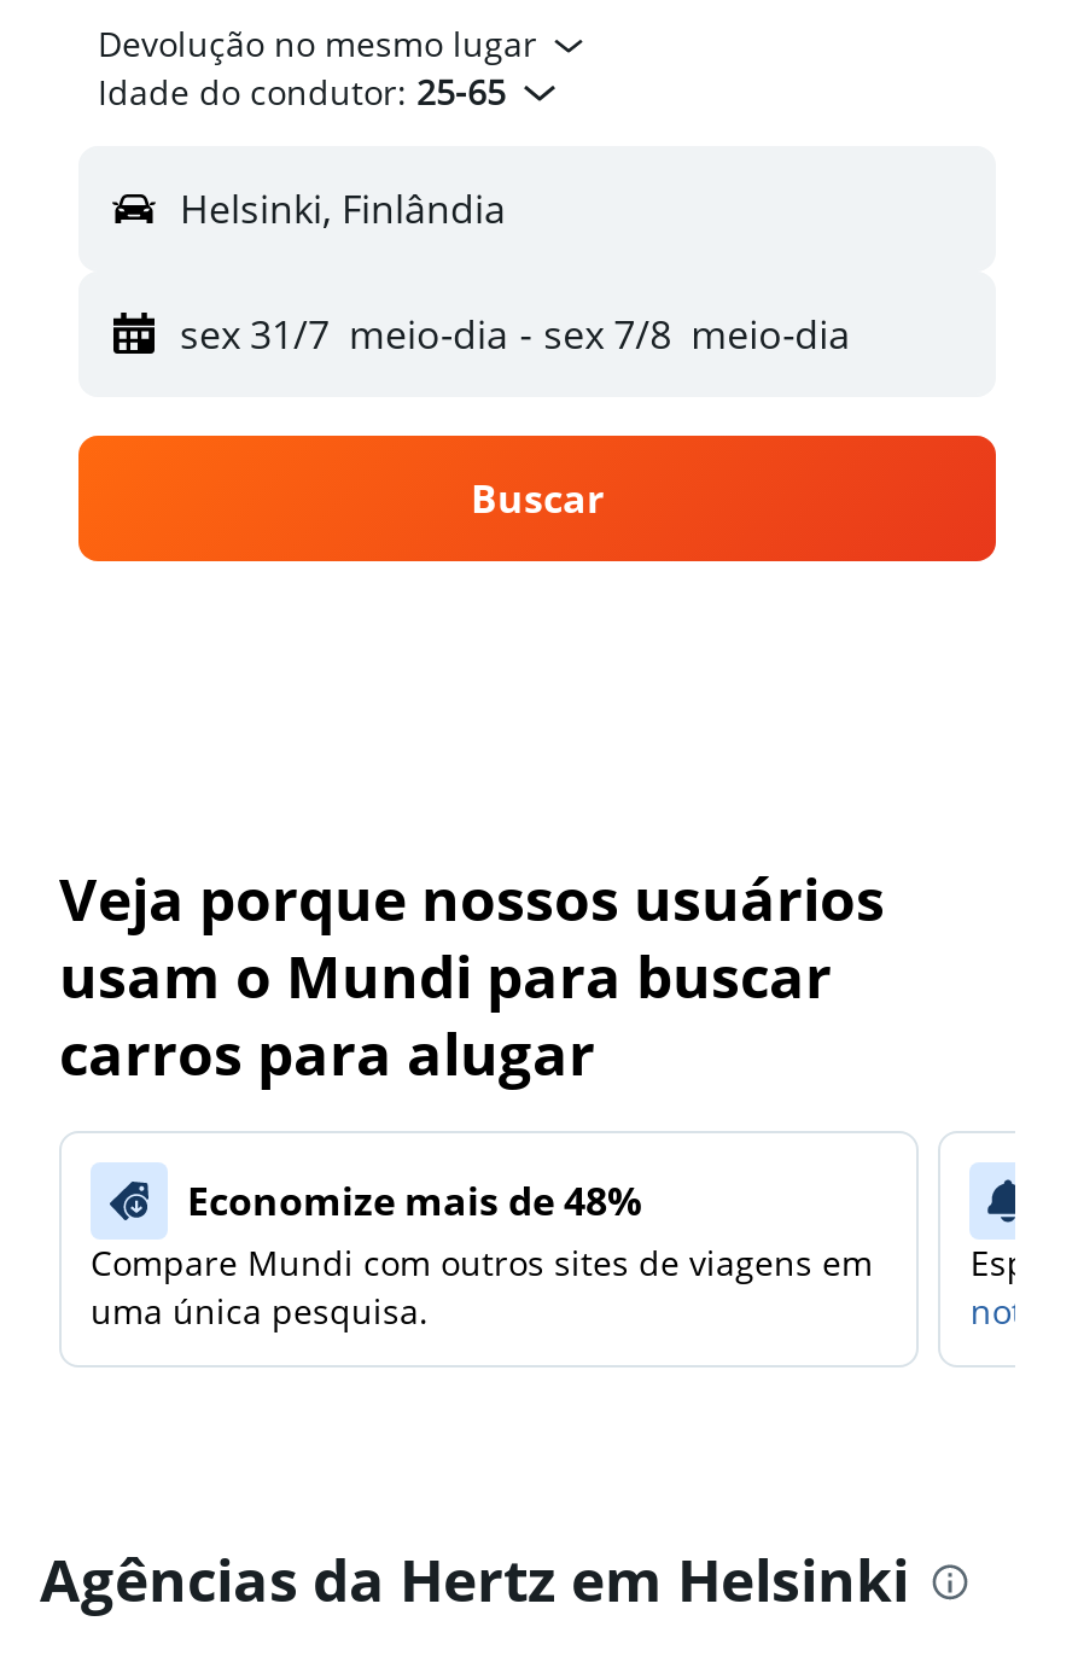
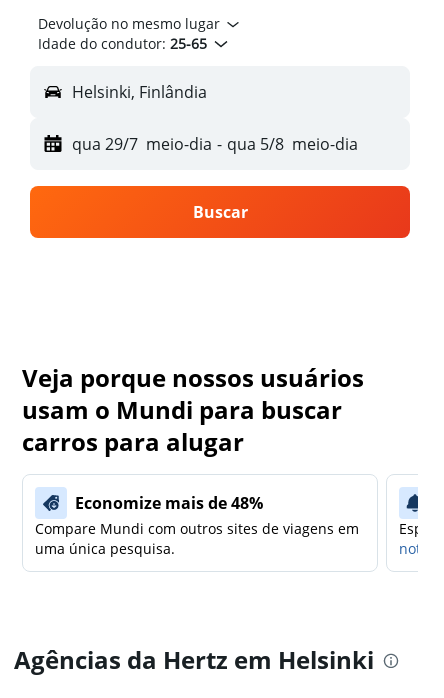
[180,308,850,361] sex 31/7 meio-dia - sex 7/8 meio-dia -> [72,133,358,155] qua 29/7 meio-dia - qua 5/8 meio-dia

